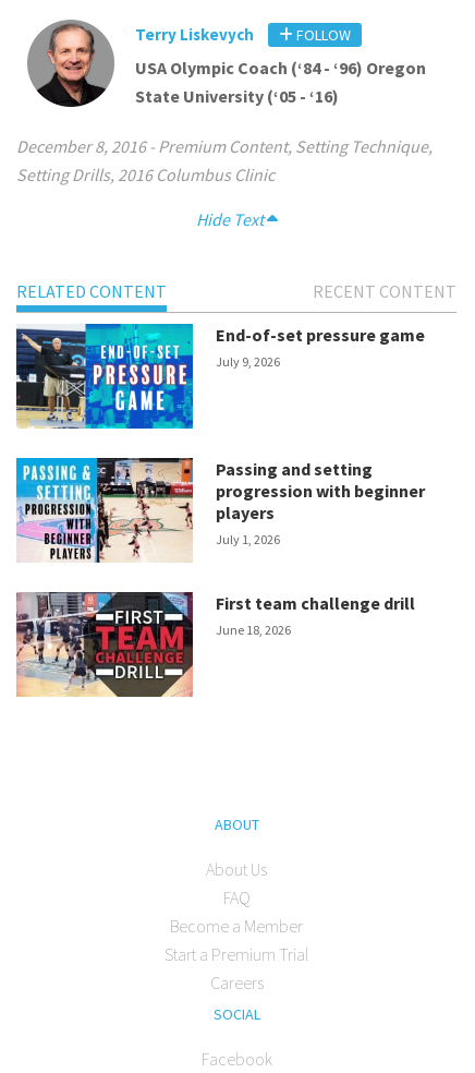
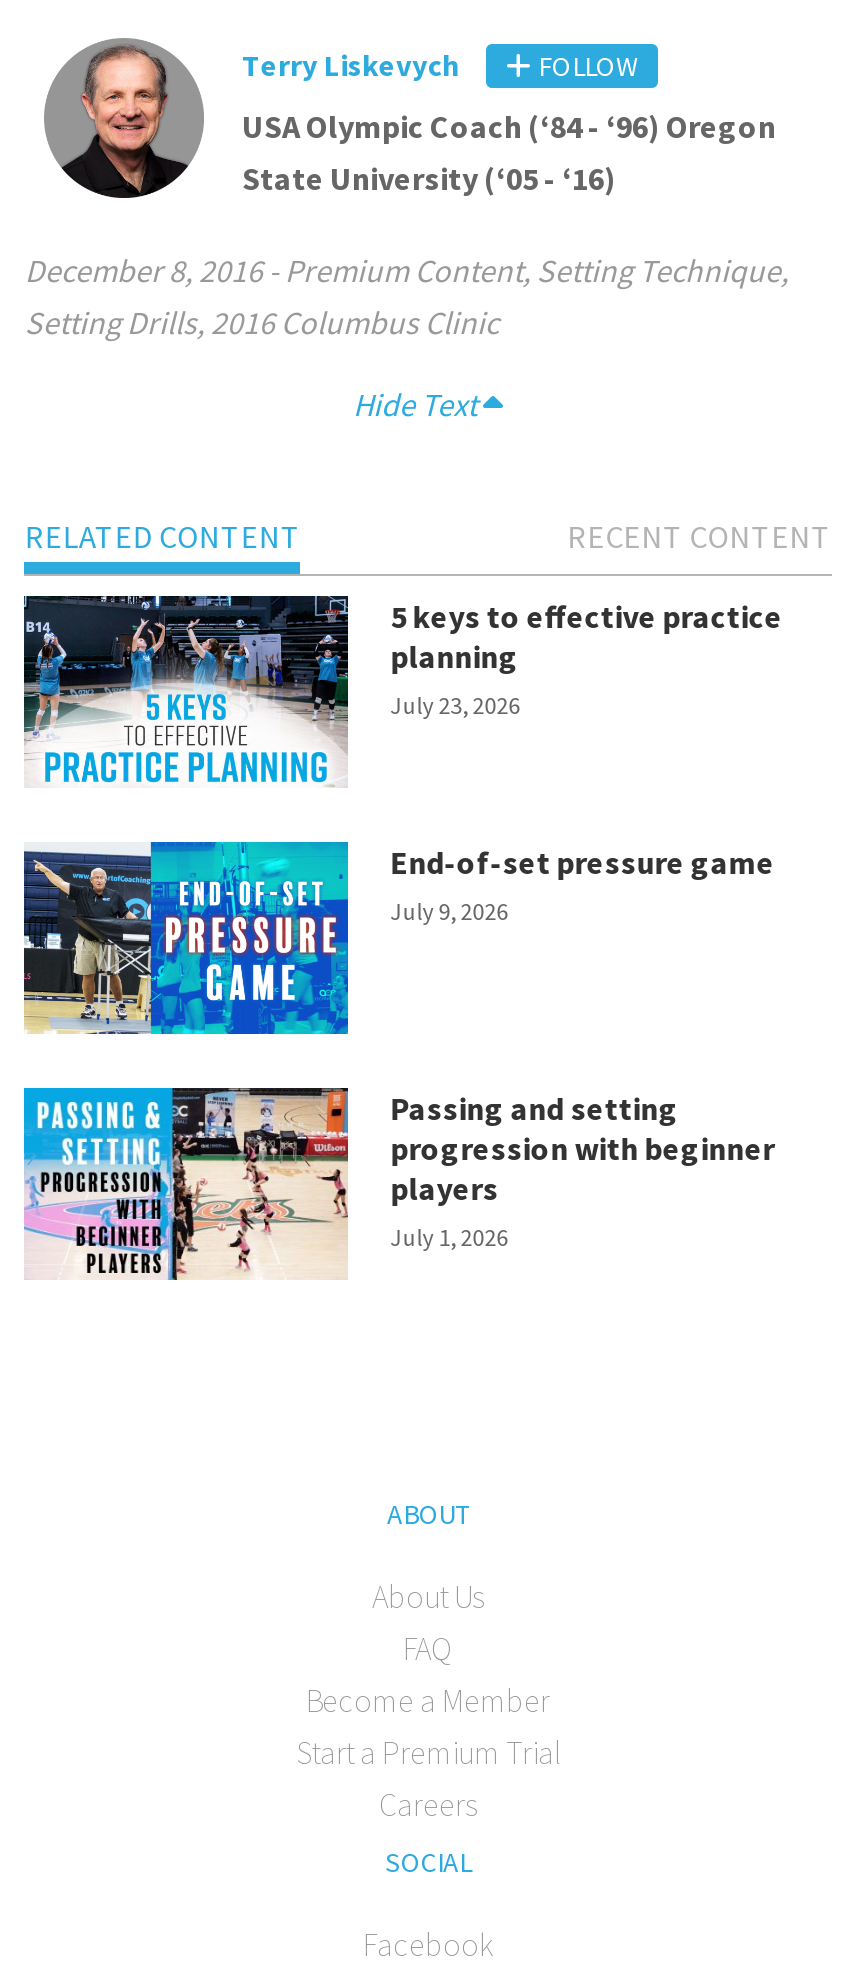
none -> [24,594,782,788] [image] | 5 keys to effective practice | planning | July 23, 2026
moved [14,322,425,547] -> [20,840,774,1253]: [image] | End-of-set pressure game | July 9, 2026 | Passing and setting | progression with beginner | players | July 1, 2026
[15,591,415,698] [image] | First team challenge drill | June 18, 2026 -> none

